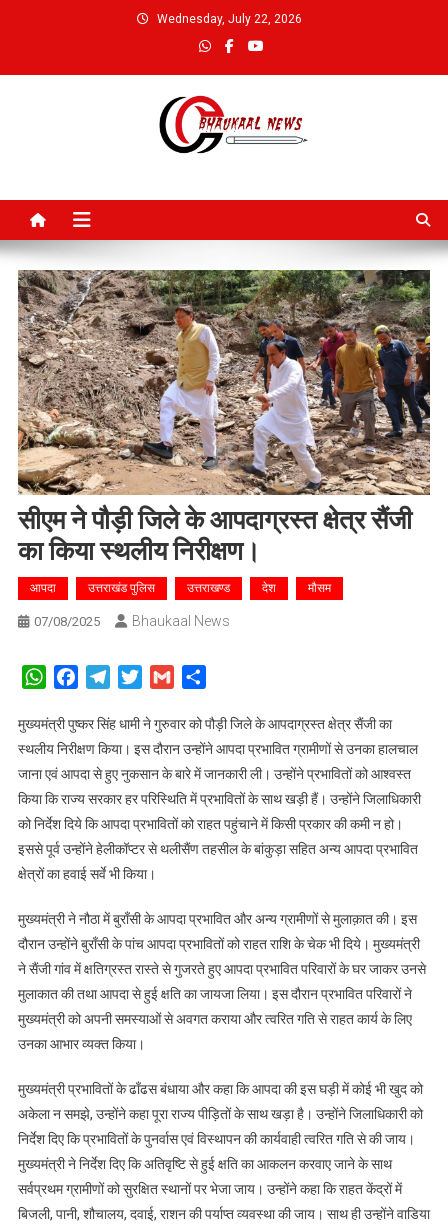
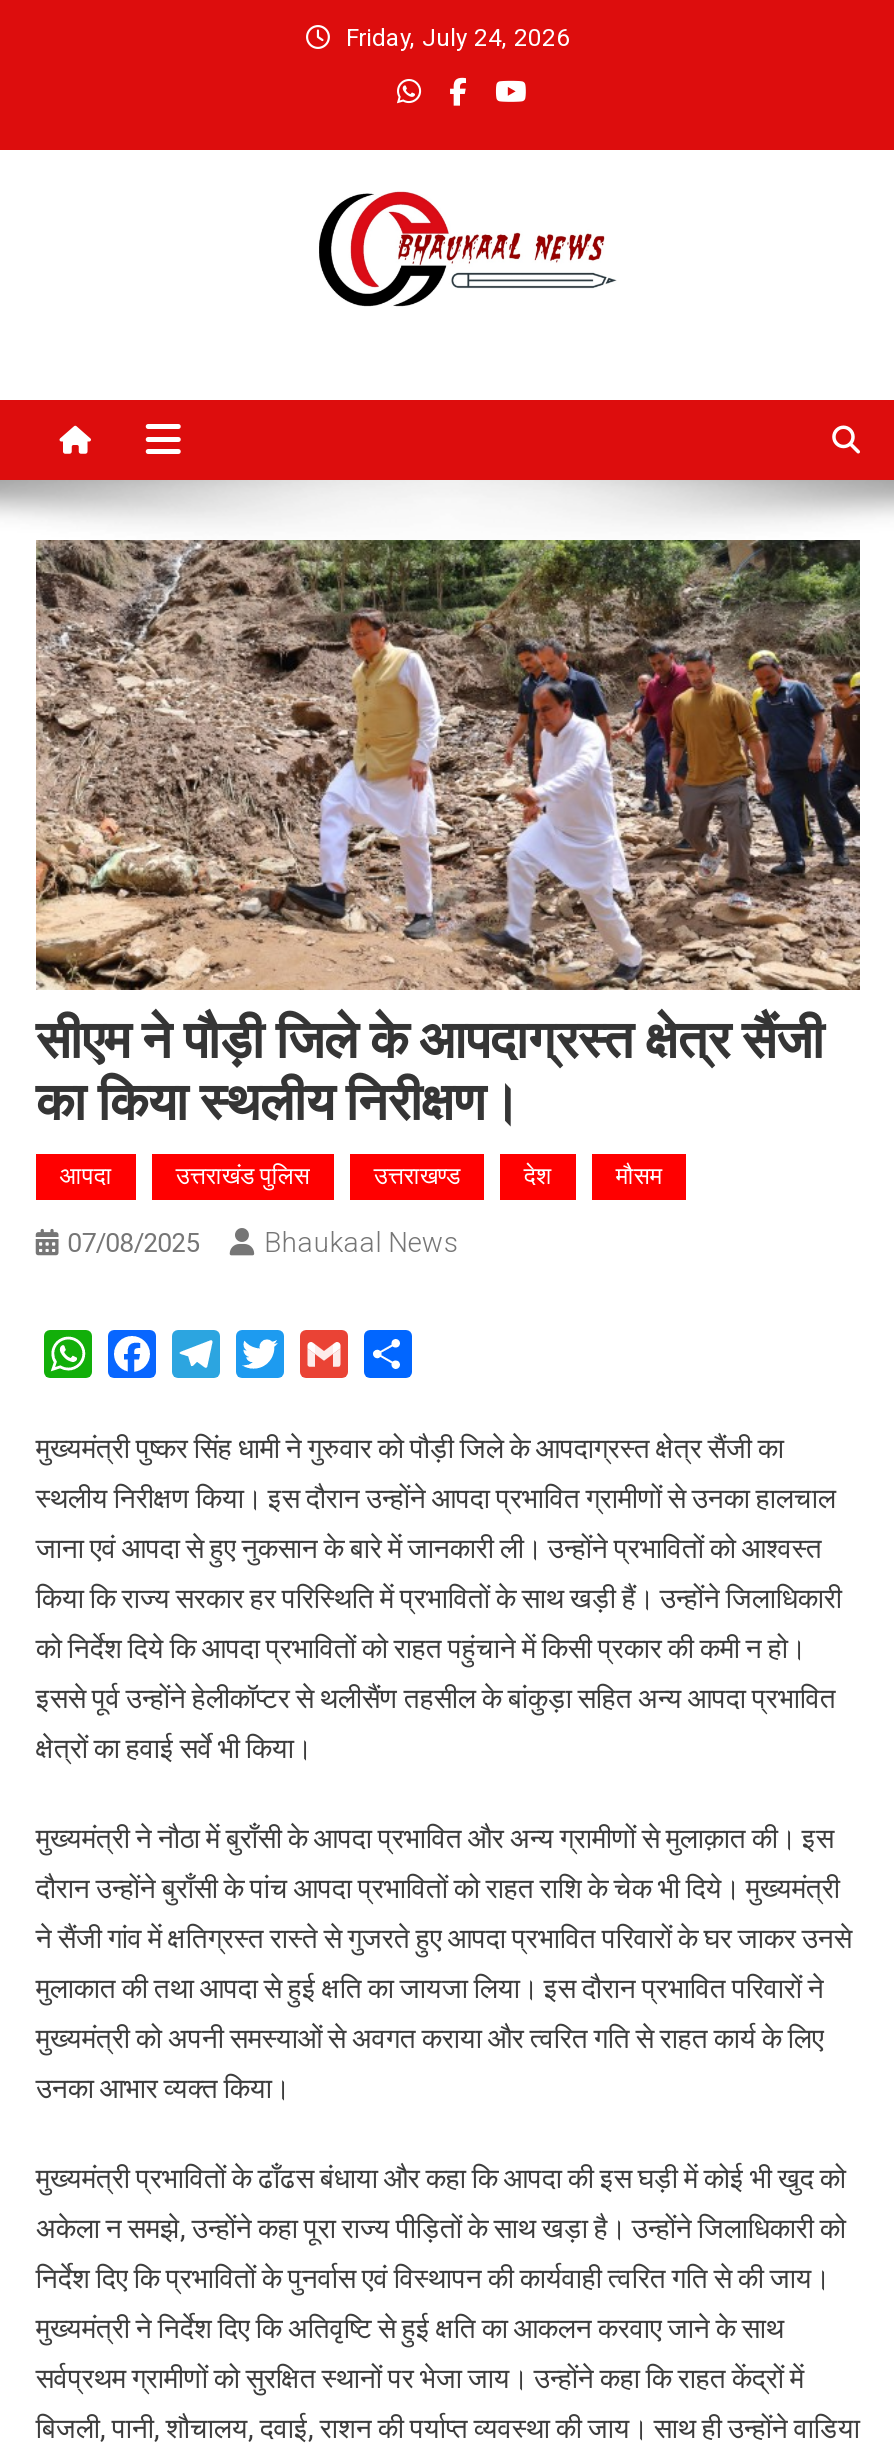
[156,12,301,26] Wednesday, July 22, 2026 -> [346,24,570,52] Friday, July 24, 2026

